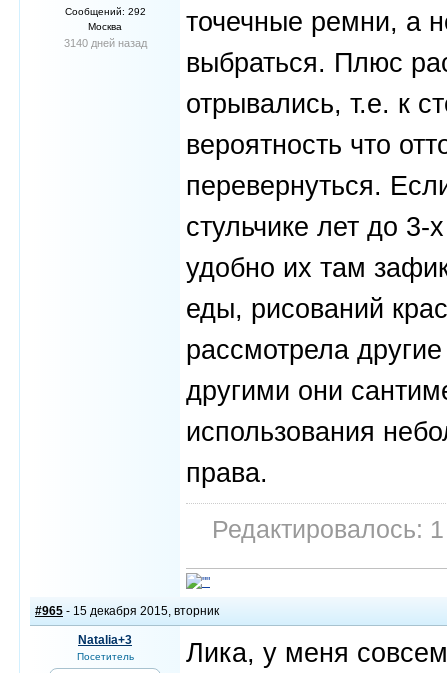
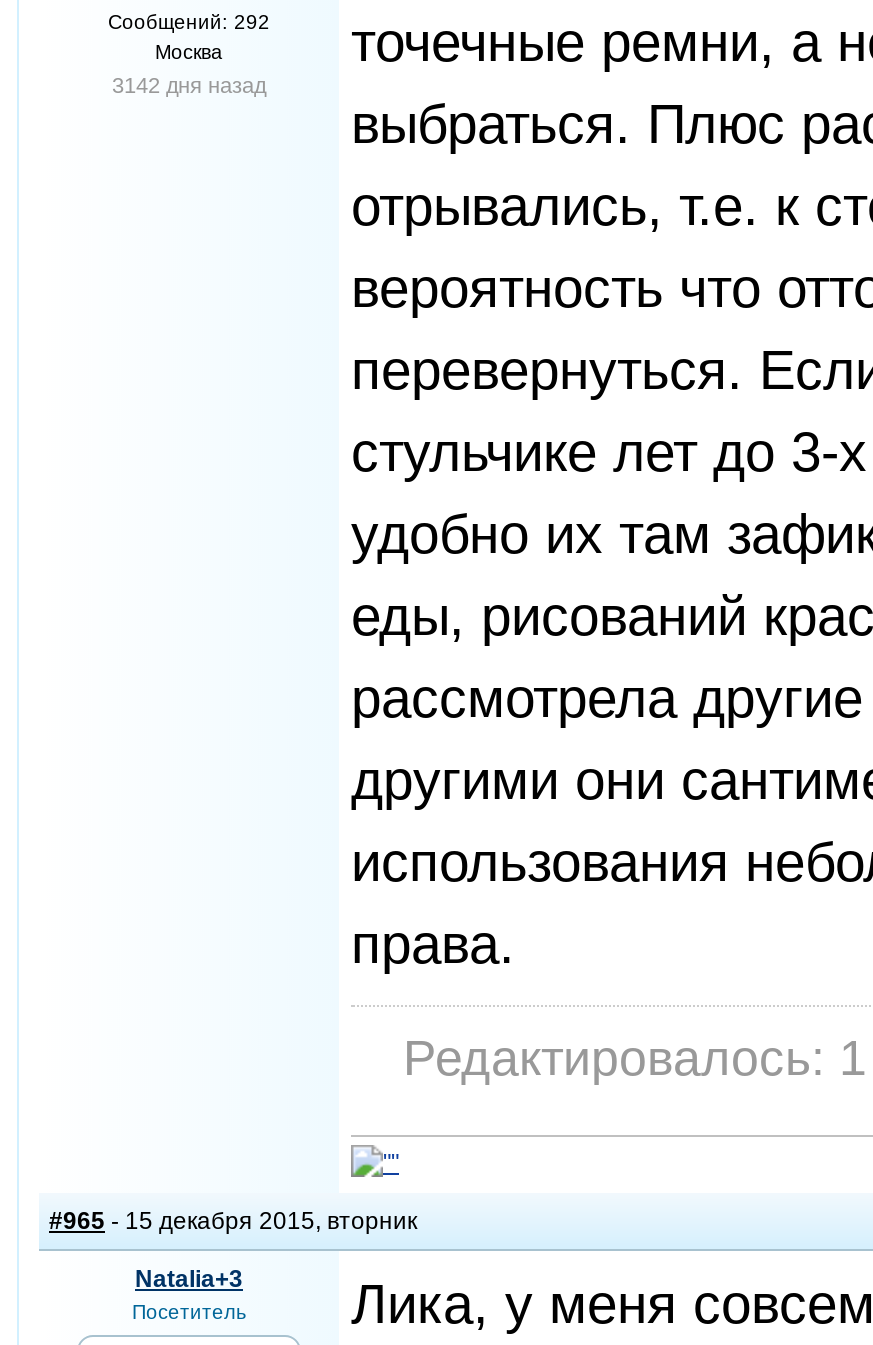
[63,37,146,49] 3140 дней назад -> [112,73,266,97] 3142 дня назад

